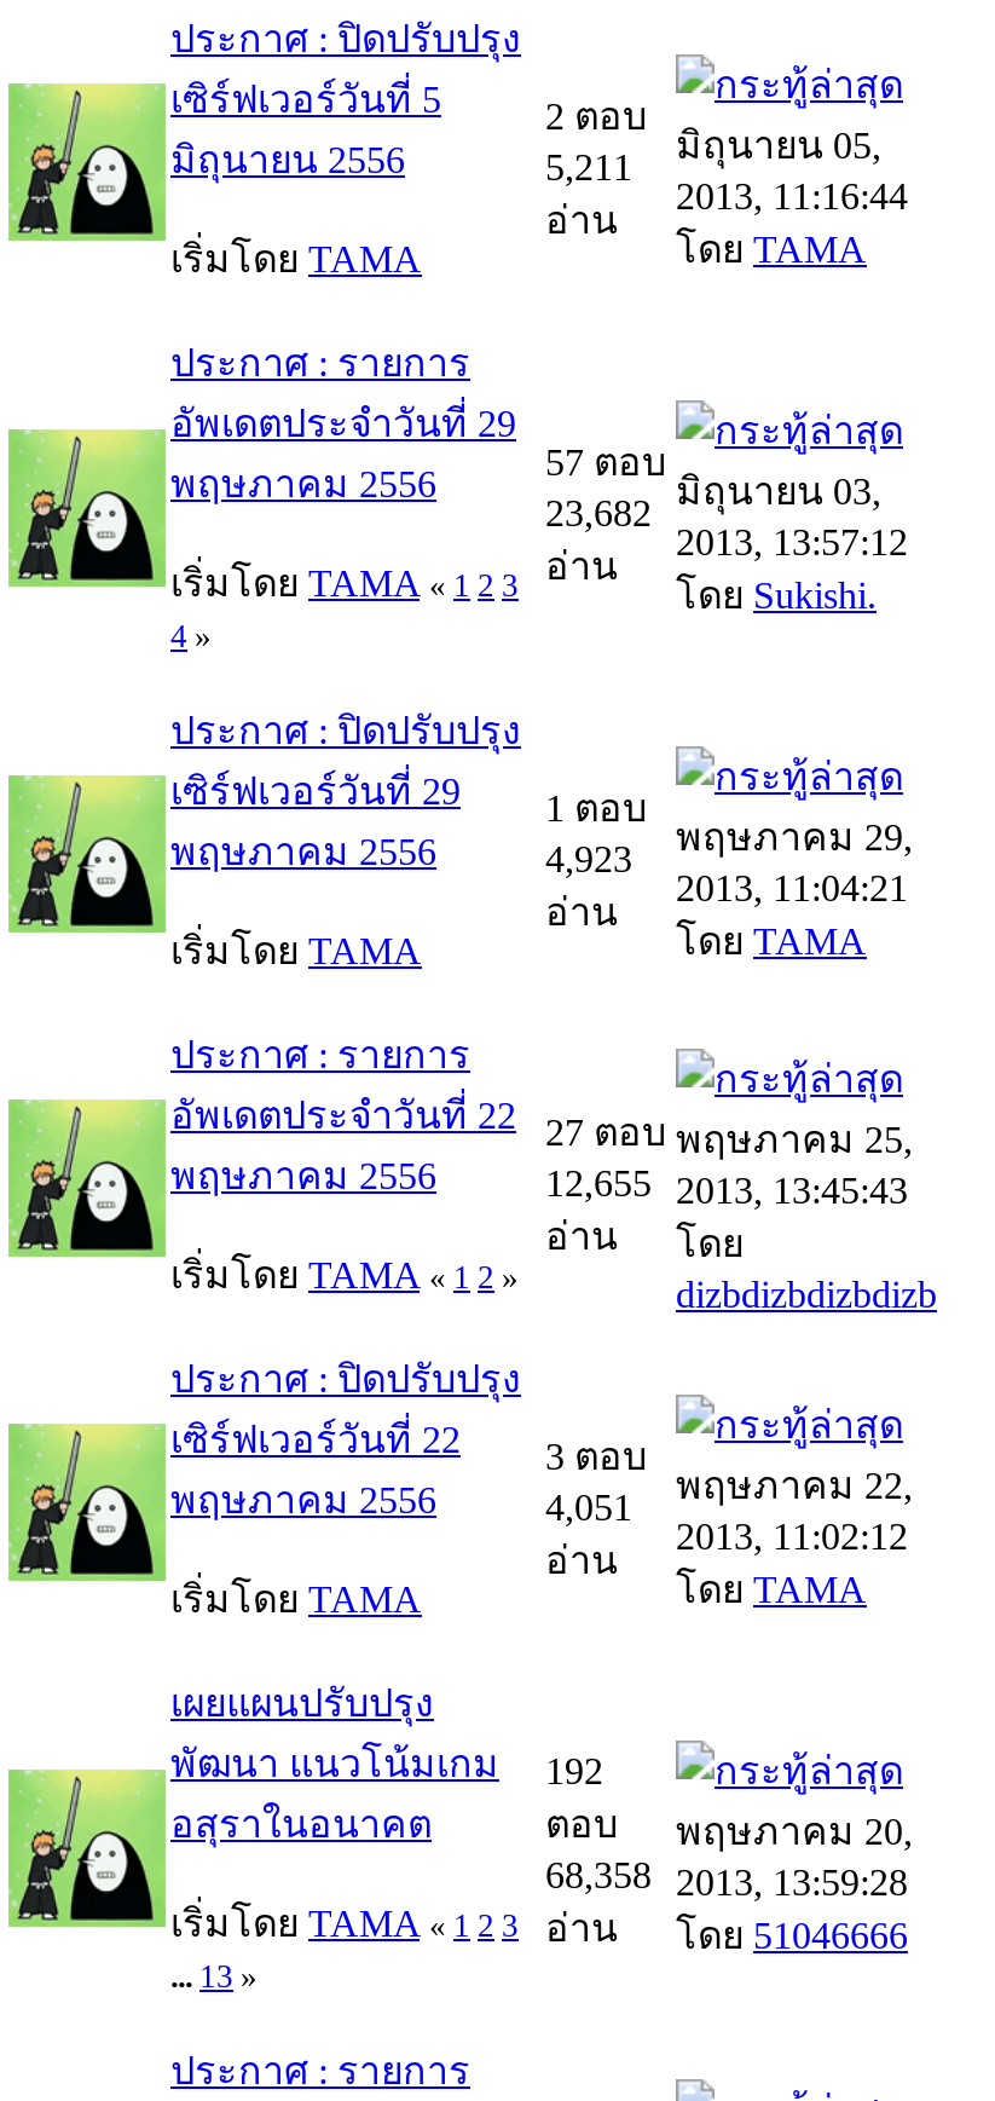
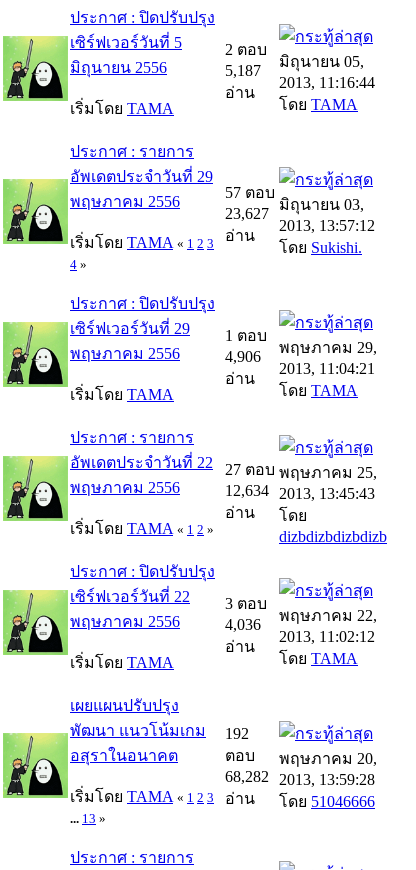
[545,145,632,186] 5,211 -> [225,61,261,78] 5,187
[545,491,652,532] 23,682 -> [225,204,269,221] 23,627
[545,837,632,878] 4,923 -> [225,347,261,364] 4,906
[545,1161,908,1210] 12,655 2013, 13:45:43 -> [225,481,375,501] 12,634 2013, 13:45:43
[545,1485,632,1526] 4,051 -> [225,615,261,632] 4,036
[545,1853,908,1901] 68,358 2013, 13:59:28 -> [225,767,375,787] 68,282 2013, 13:59:28

